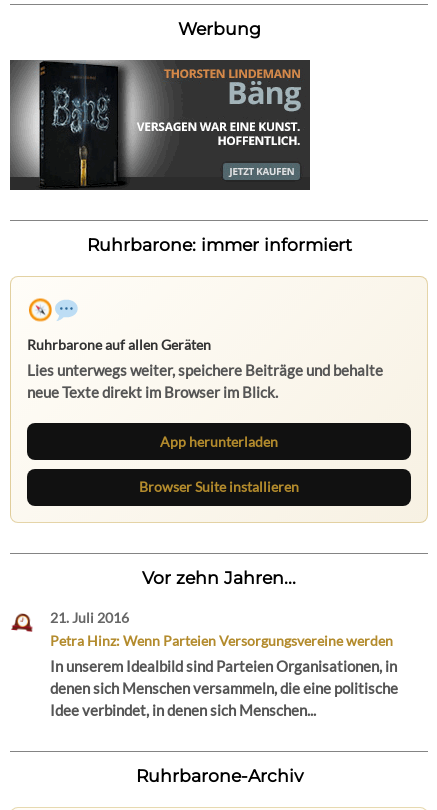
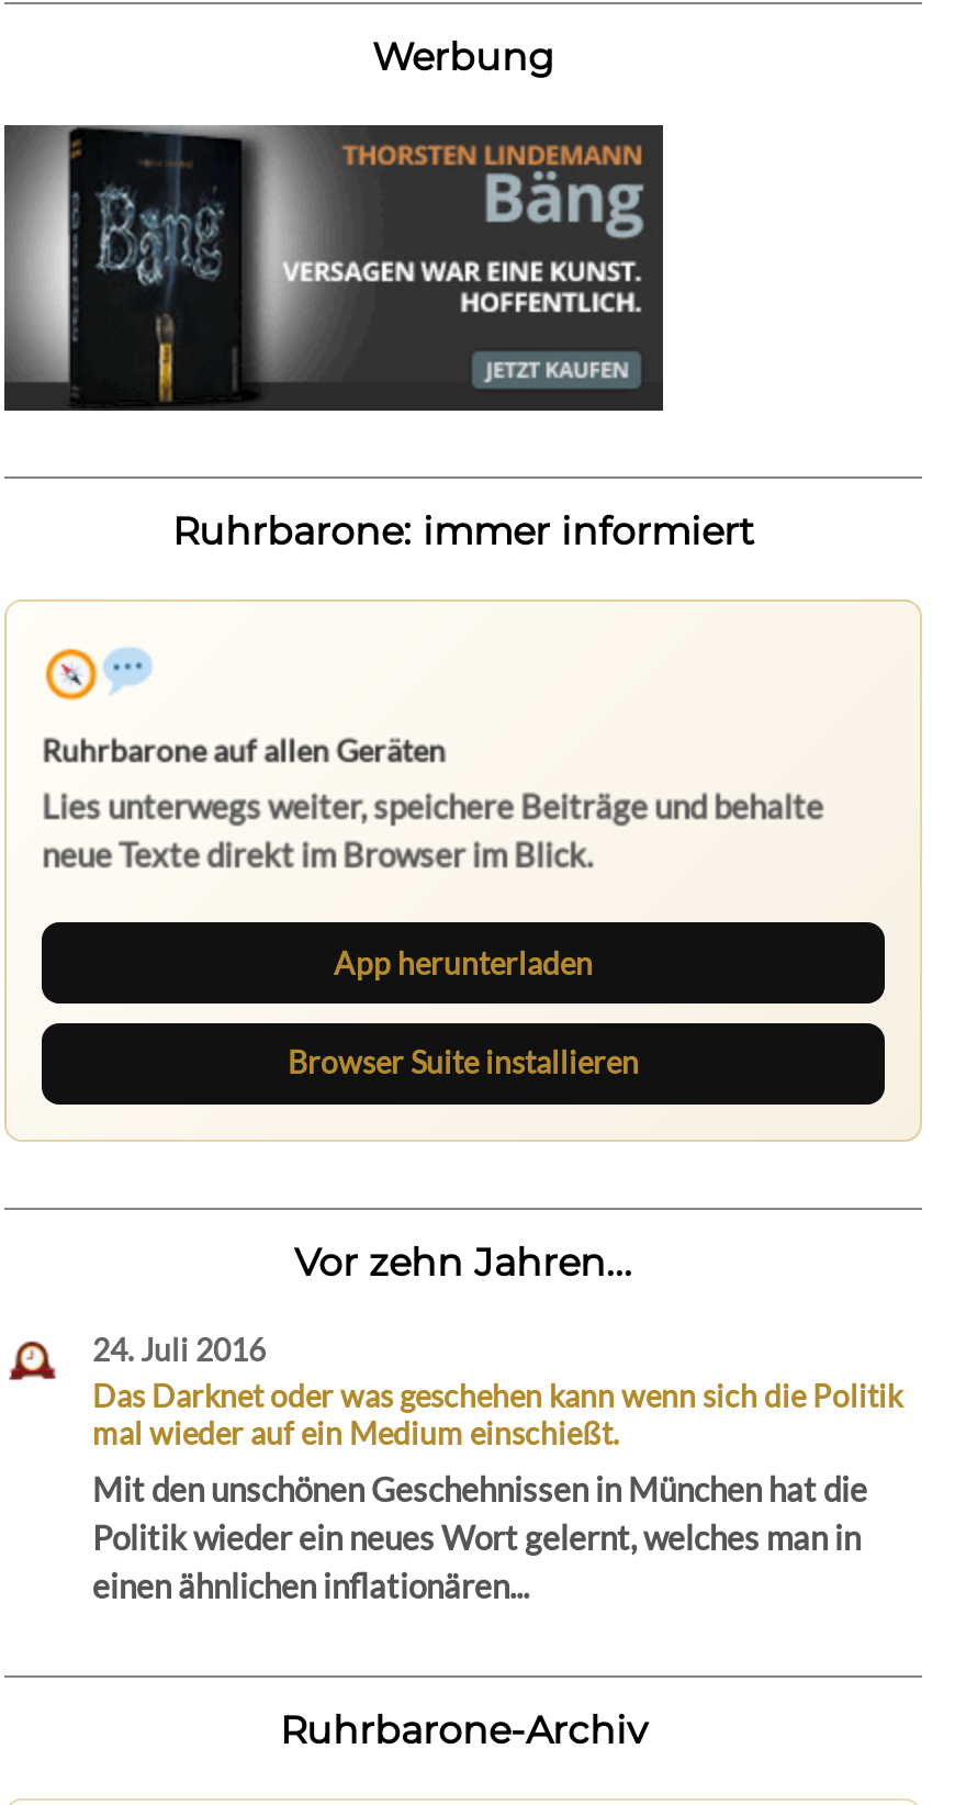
[50,609,398,719] 21. Juli 2016 | Petra Hinz: Wenn Parteien Versorgungsvereine werden | In unserem Idealbild sind Parteien Organisationen, in | denen sich Menschen versammeln, die eine politische | Idee verbindet, in denen sich Menschen... -> [92,1330,902,1605] 24. Juli 2016 | Das Darknet oder was geschehen kann wenn sich die Politik | mal wieder auf ein Medium einschießt. | Mit den unschönen Geschehnissen in München hat die | Politik wieder ein neues Wort gelernt, welches man in | einen ähnlichen inflationären...

